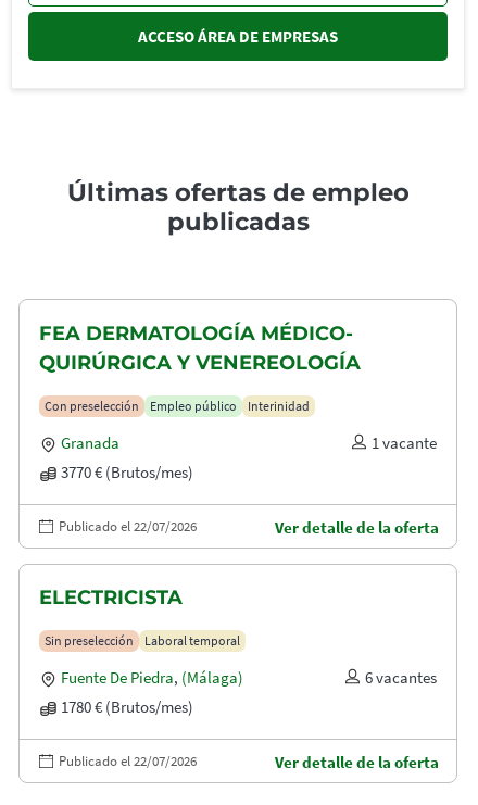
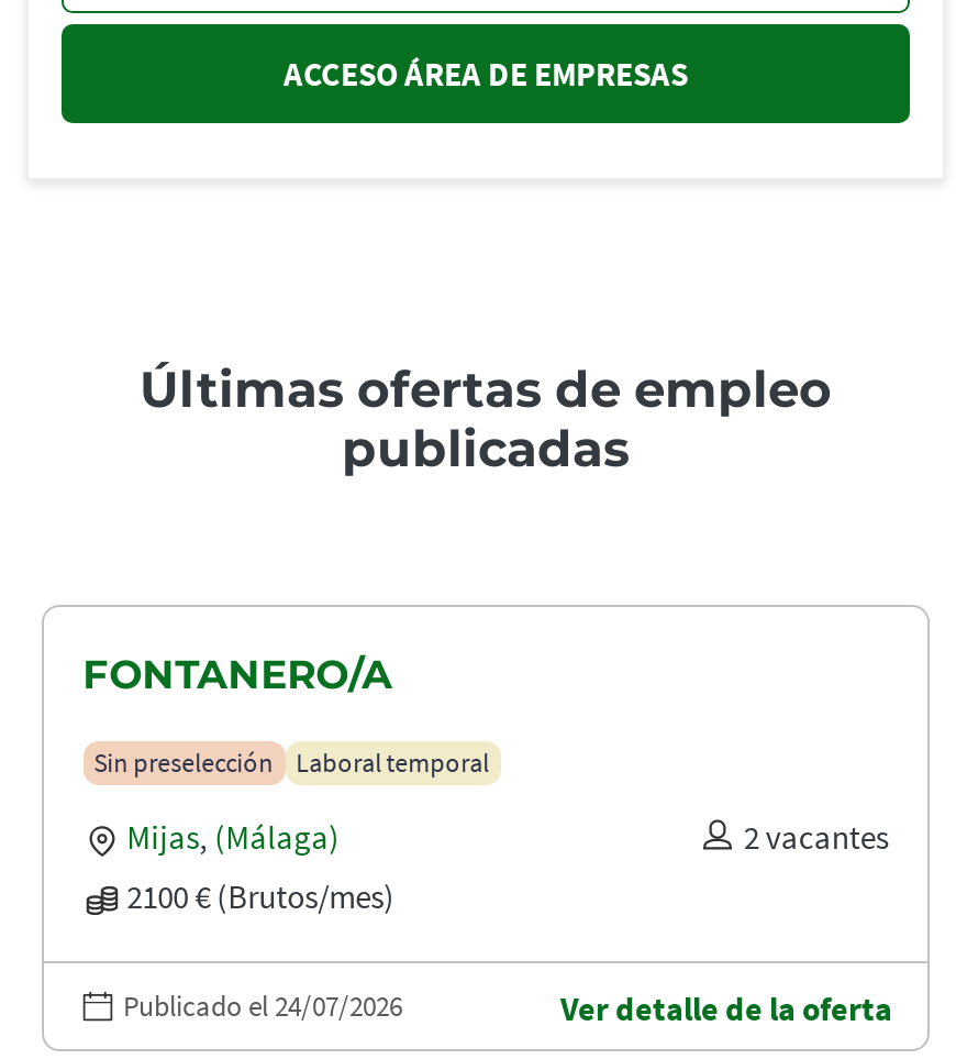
[39,321,439,610] FEA DERMATOLOGÍA MÉDICO- | QUIRÚRGICA Y VENEREOLOGÍA | Con preselección | Empleo público | Interinidad | Granada | 1 vacante | 3770 € (Brutos/mes) | Publicado el 22/07/2026 | Ver detalle de la oferta | ELECTRICISTA -> [83,650,393,699] FONTANERO/A
[60,667,437,717] Fuente De Piedra, (Málaga) | 6 vacantes | 1780 € (Brutos/mes) -> [127,815,889,916] Mijas, (Málaga) | 2 vacantes | 2100 € (Brutos/mes)
[59,752,197,770] Publicado el 22/07/2026 -> [123,987,402,1024] Publicado el 24/07/2026

